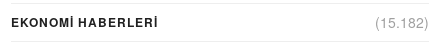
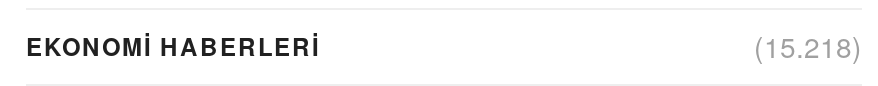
[375,12,429,32] (15.182) -> [754,26,862,66] (15.218)

